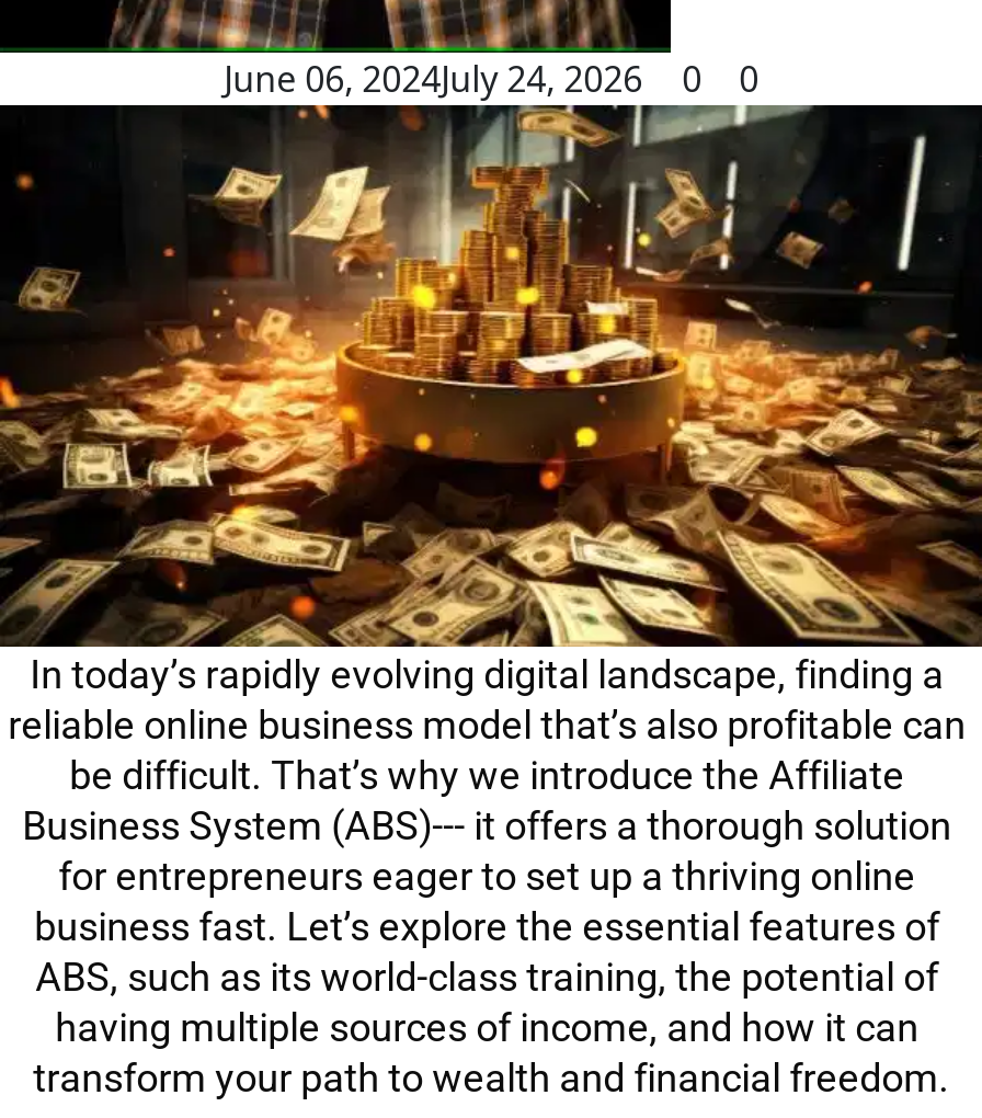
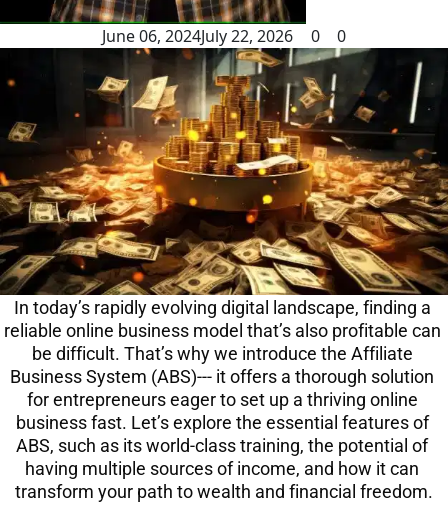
[224,56,759,104] June 06, 2024July 24, 2026 0 0 -> [102,25,346,47] June 06, 2024July 22, 2026 0 0

